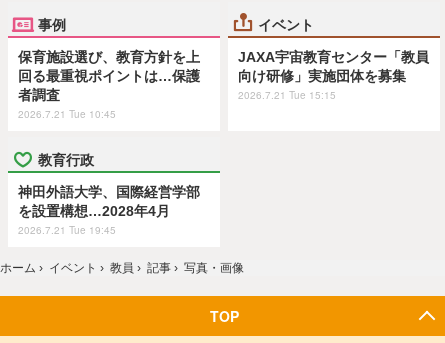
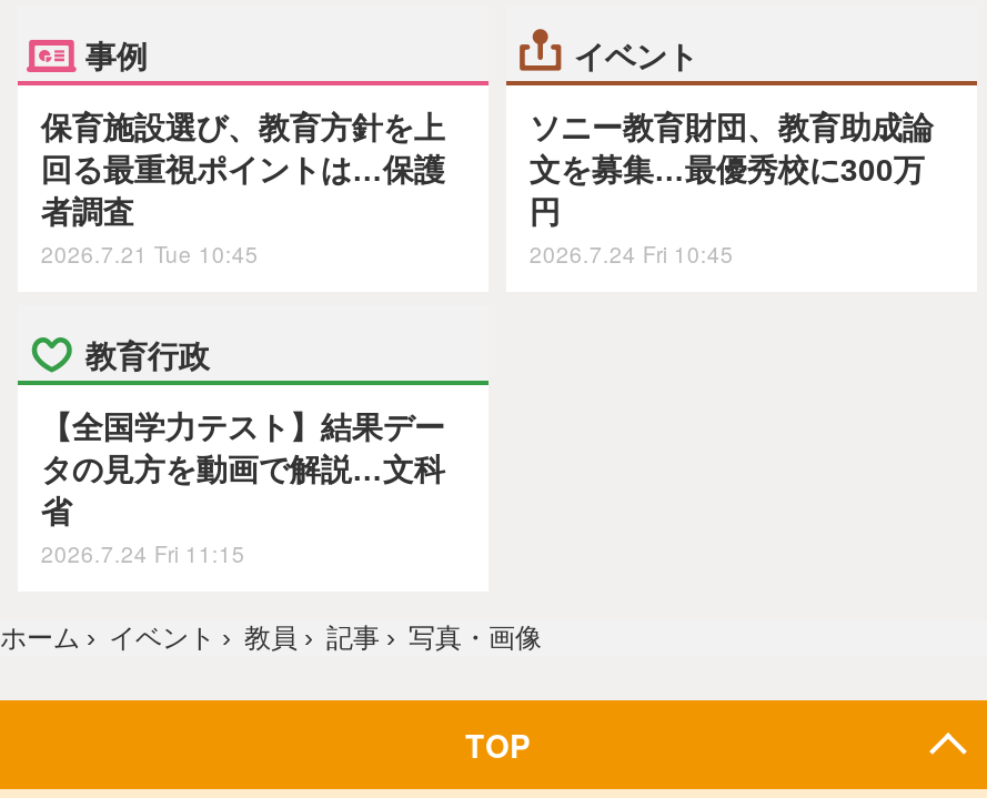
[238,49,429,102] JAXA宇宙教育センター「教員 | 向け研修」実施団体を募集 | 2026.7.21 Tue 15:15 -> [529,109,933,269] ソニー教育財団、教育助成論 | 文を募集…最優秀校に300万 | 円 | 2026.7.24 Fri 10:45
[18,184,200,237] 神田外語大学、国際経営学部 | を設置構想…2028年4月 | 2026.7.21 Tue 19:45 -> [41,410,445,570] 【全国学力テスト】結果デー | タの見方を動画で解説…文科 | 省 | 2026.7.24 Fri 11:15

